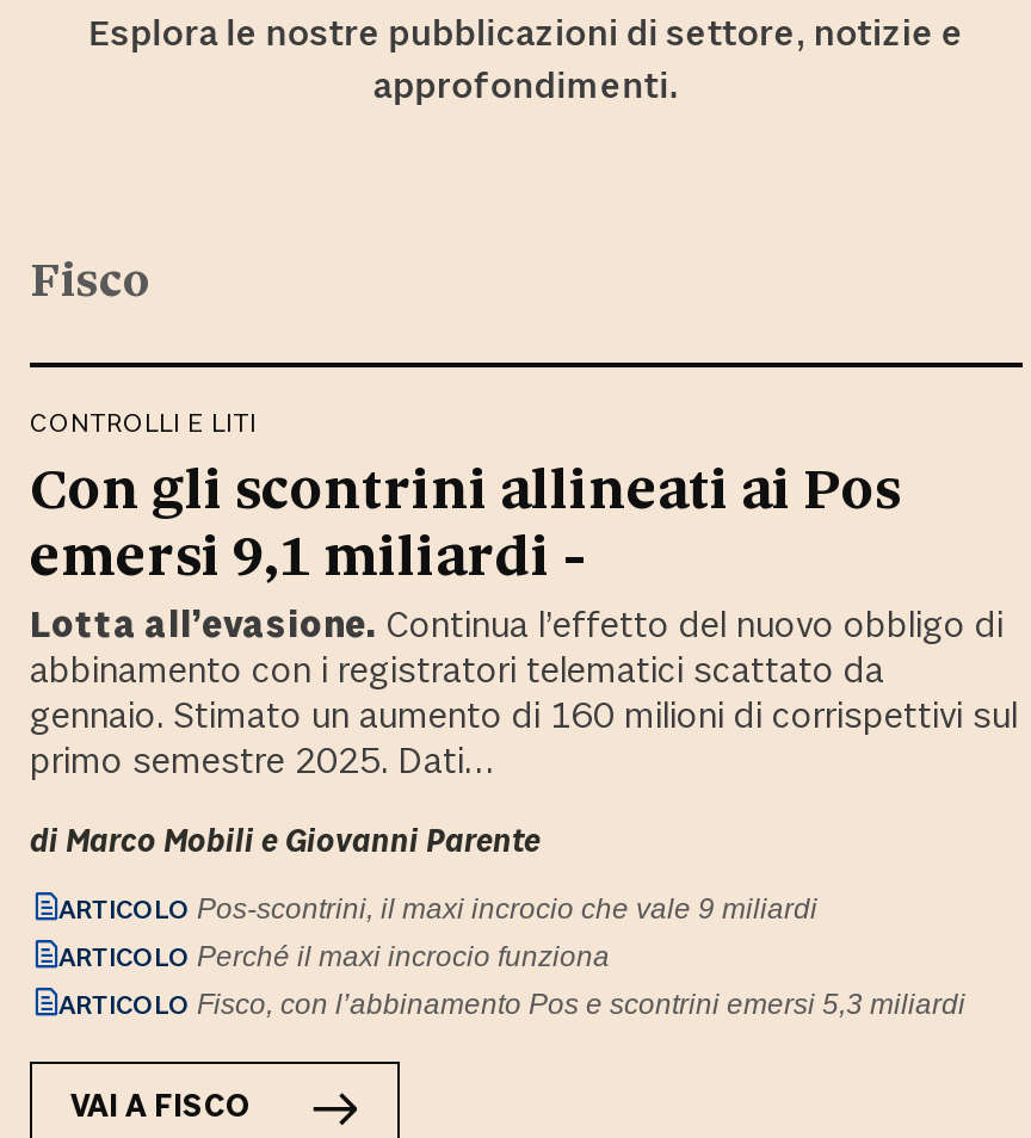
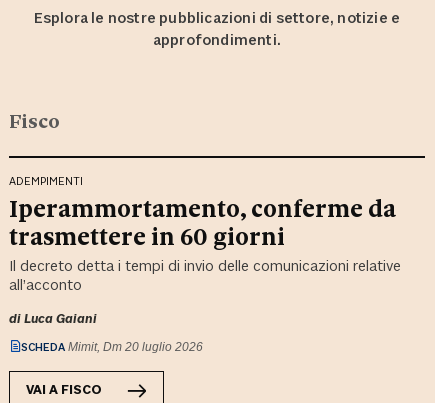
[30,405,1018,785] CONTROLLI E LITI | Con gli scontrini allineati ai Pos | emersi 9,1 miliardi - | Lotta all’evasione. Continua l’effetto del nuovo obbligo di | abbinamento con i registratori telematici scattato da | gennaio. Stimato un aumento di 160 milioni di corrispettivi sul | primo semestre 2025. Dati… -> [9,174,401,295] ADEMPIMENTI | Iperammortamento, conferme da | trasmettere in 60 giorni | Il decreto detta i tempi di invio delle comunicazioni relative | all’acconto
[30,824,541,862] di Marco Mobili e Giovanni Parente -> [9,311,97,327] di Luca Gaiani
[58,893,965,1024] ARTICOLO Pos-scontrini, il maxi incrocio che vale 9 miliardi | ARTICOLO Perché il maxi incrocio funziona | ARTICOLO Fisco, con l’abbinamento Pos e scontrini emersi 5,3 miliardi -> [21,340,203,355] SCHEDA Mimit, Dm 20 luglio 2026

